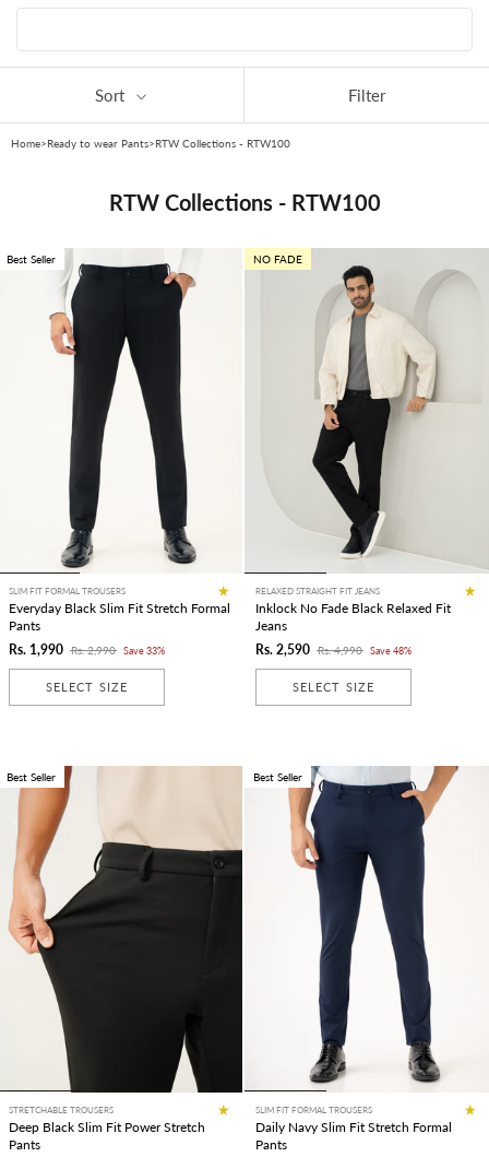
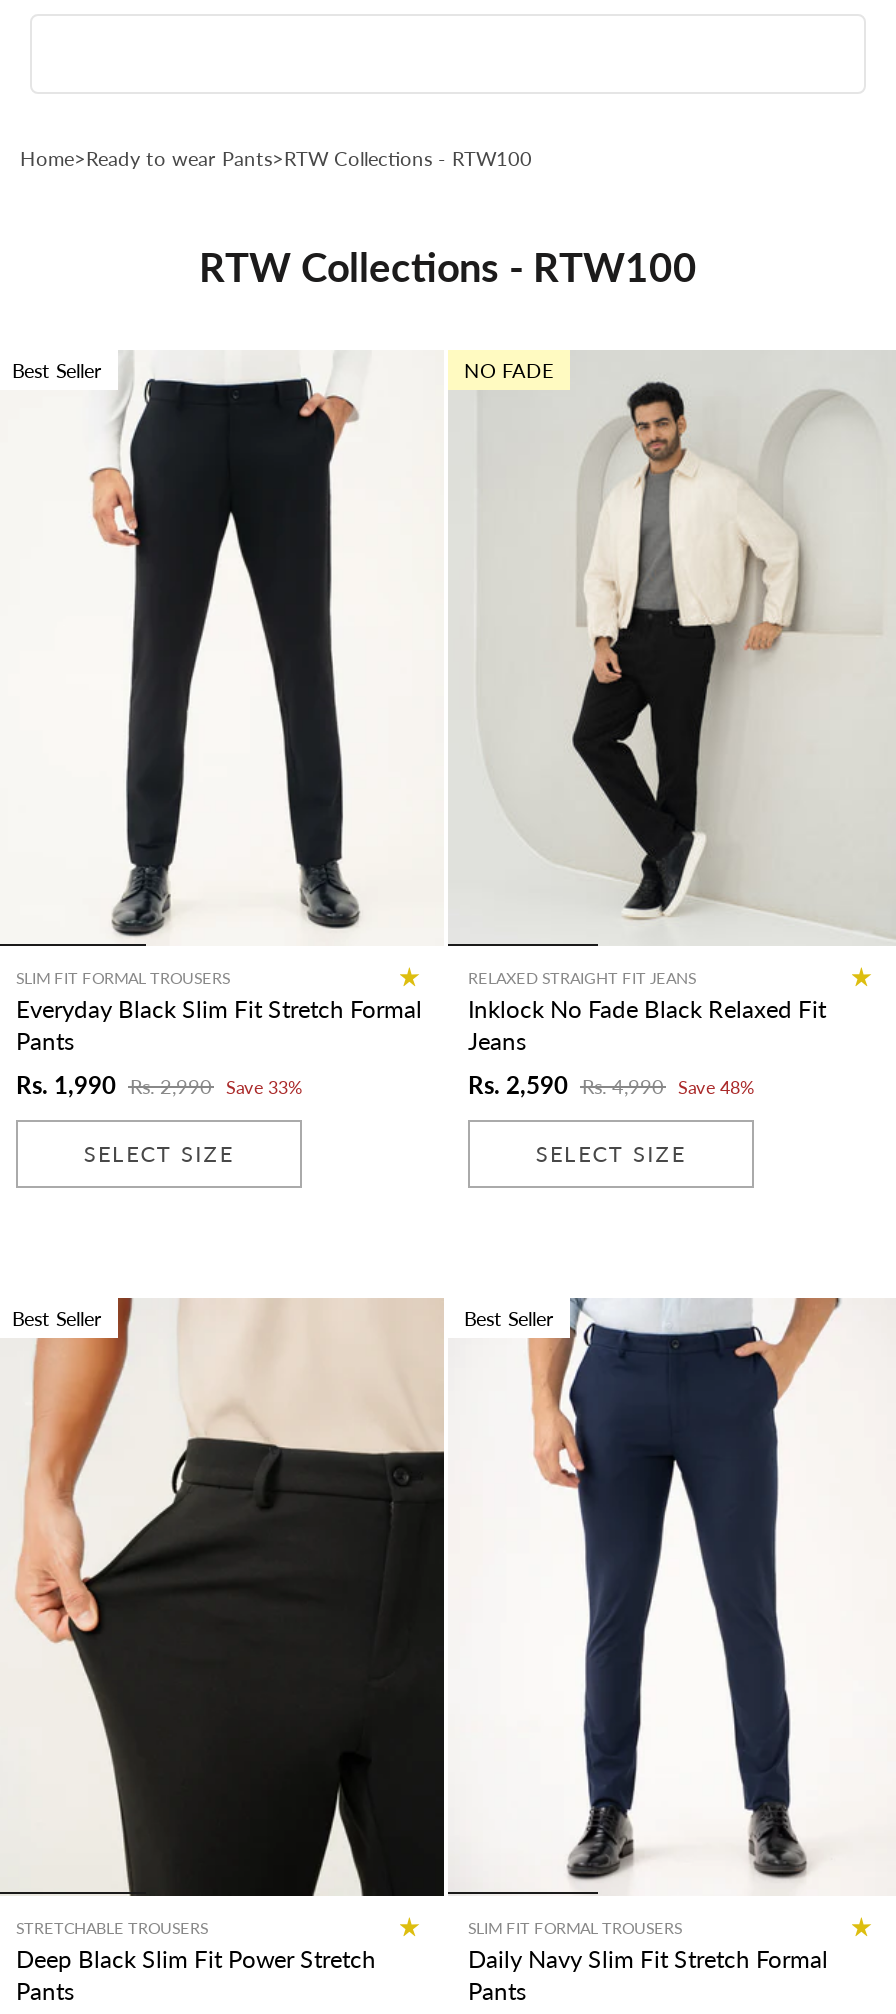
[94,85,385,105] Sort | Filter -> none

